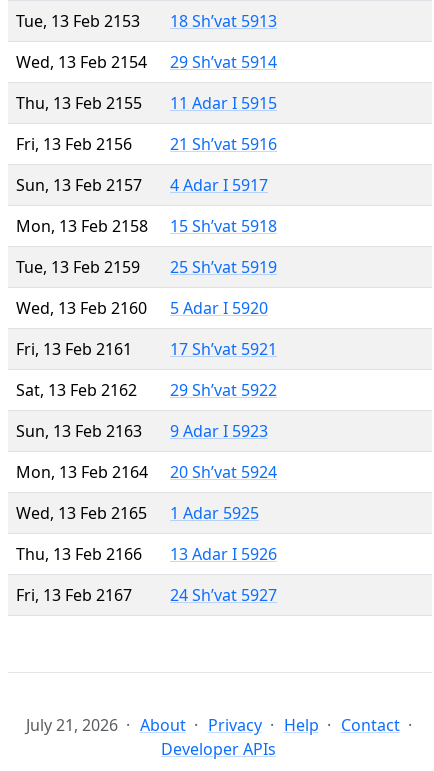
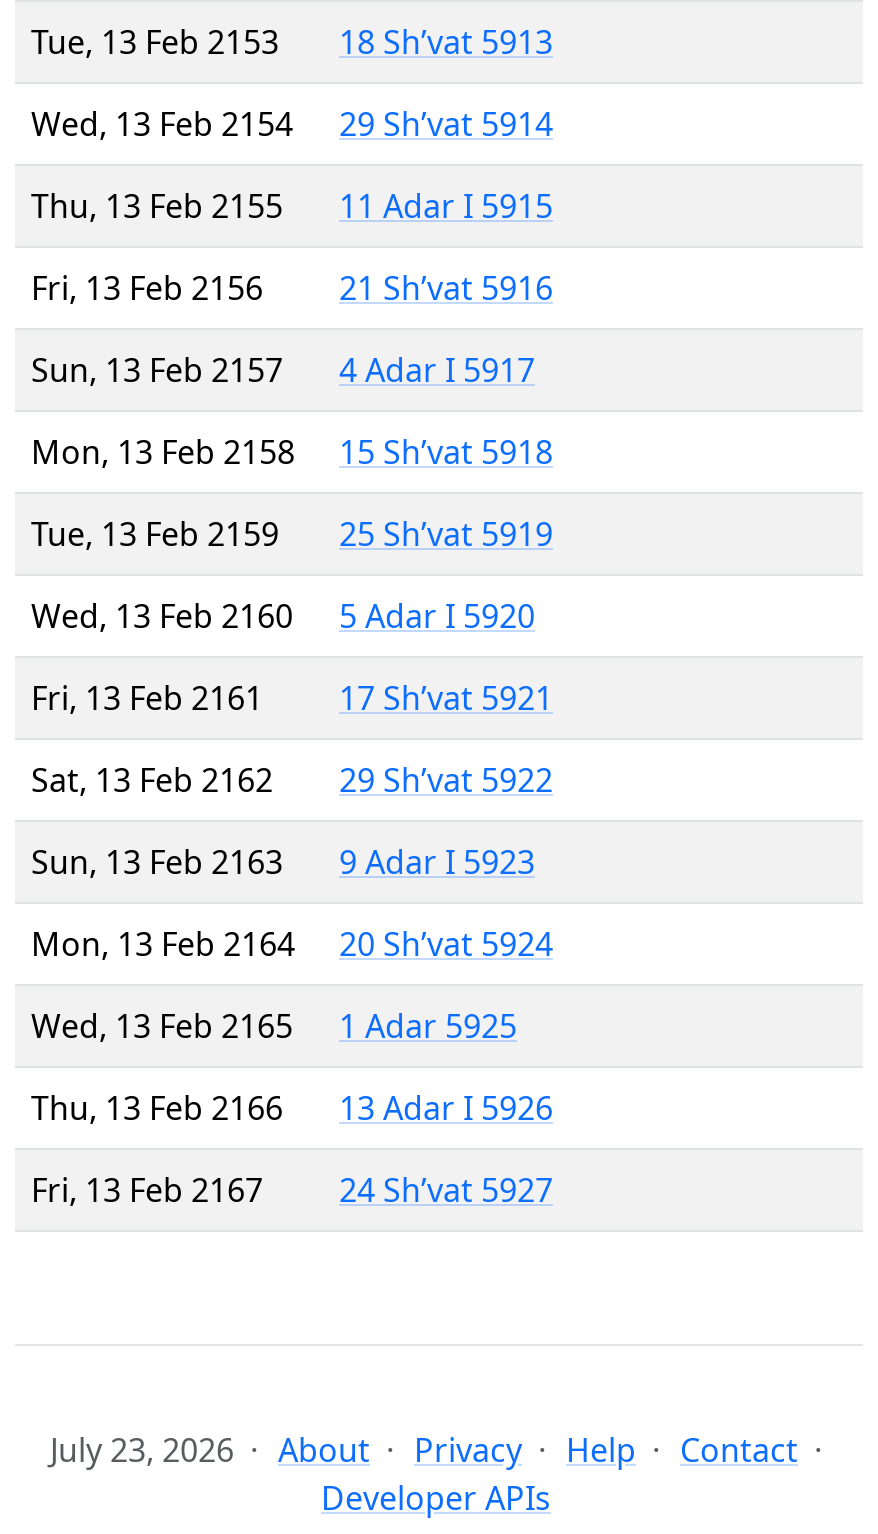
[25,714,399,736] July 21, 2026 About Privacy Help Contact -> [50,1428,798,1472] July 23, 2026 About Privacy Help Contact

